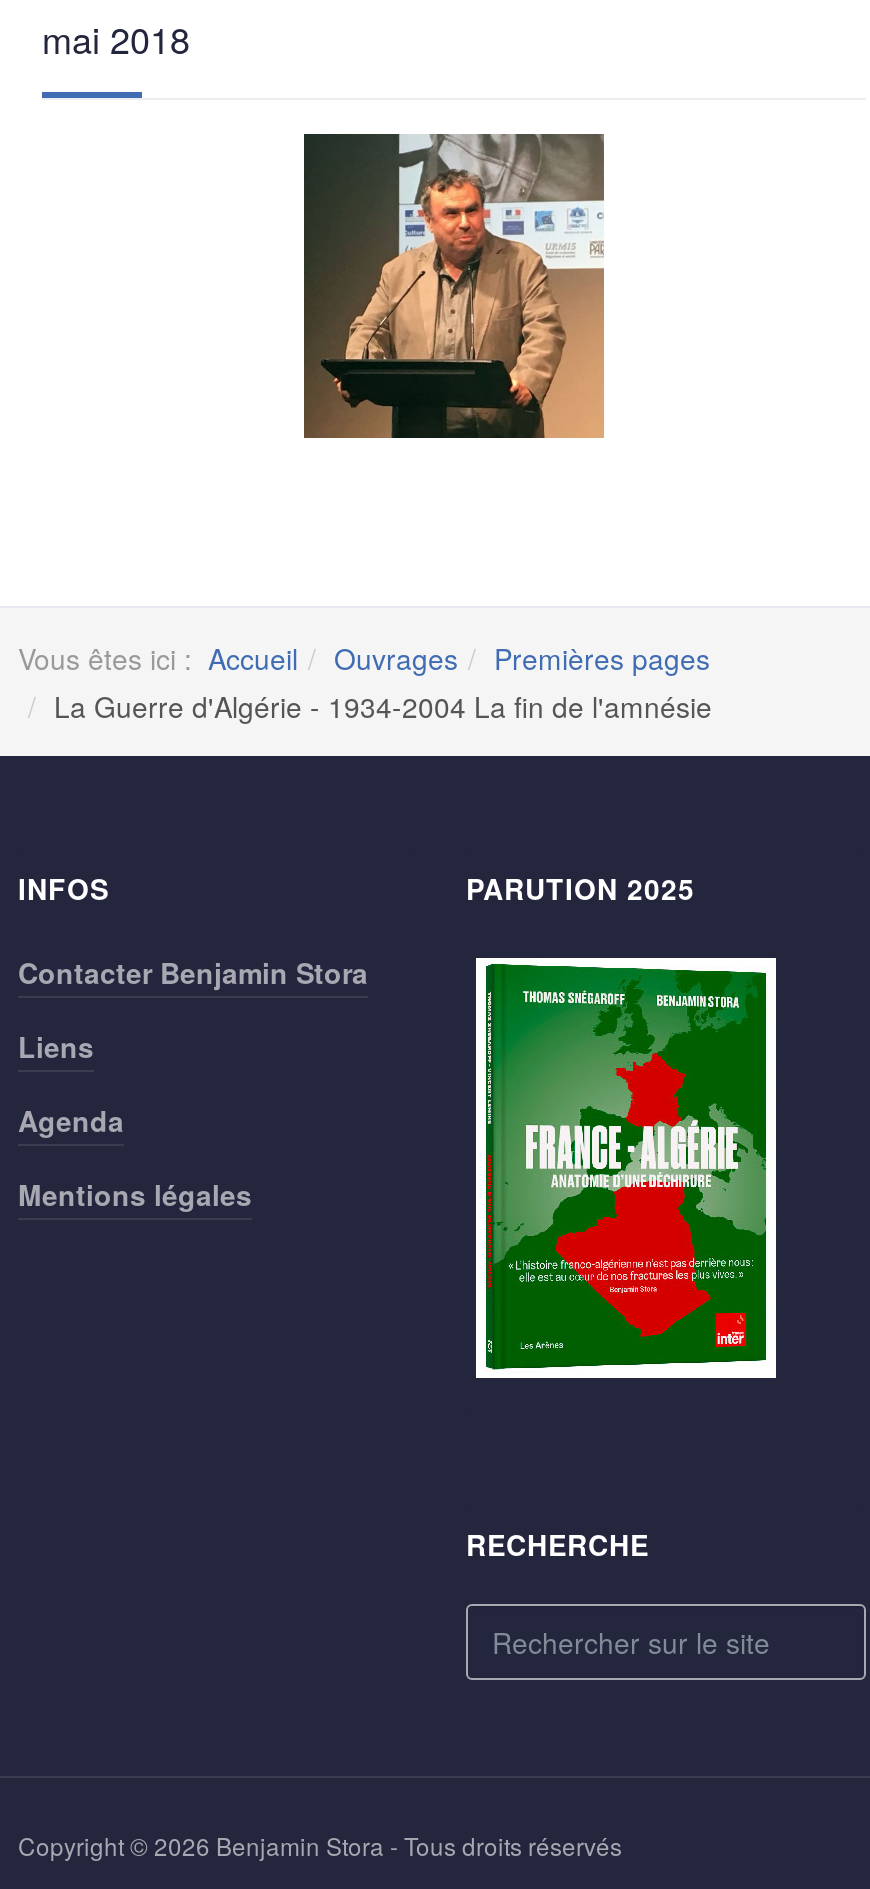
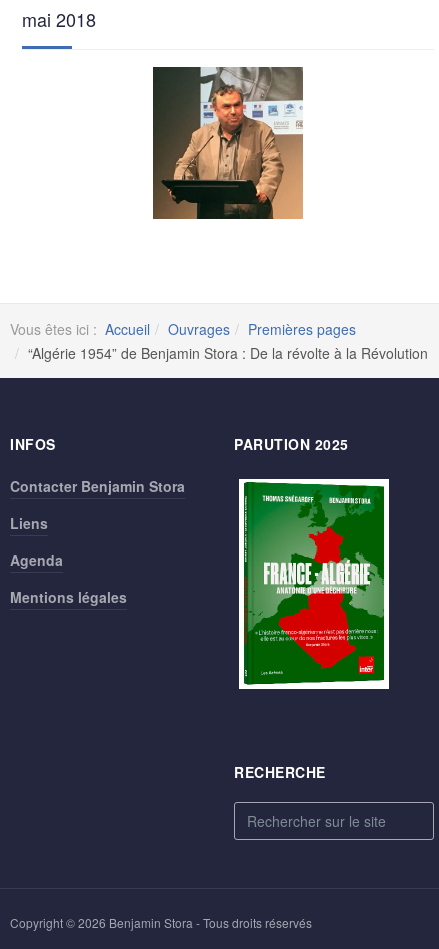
[54,686,712,726] La Guerre d'Algérie - 1934-2004 La fin de l'amnésie -> [28,343,428,363] “Algérie 1954” de Benjamin Stora : De la révolte à la Révolution

